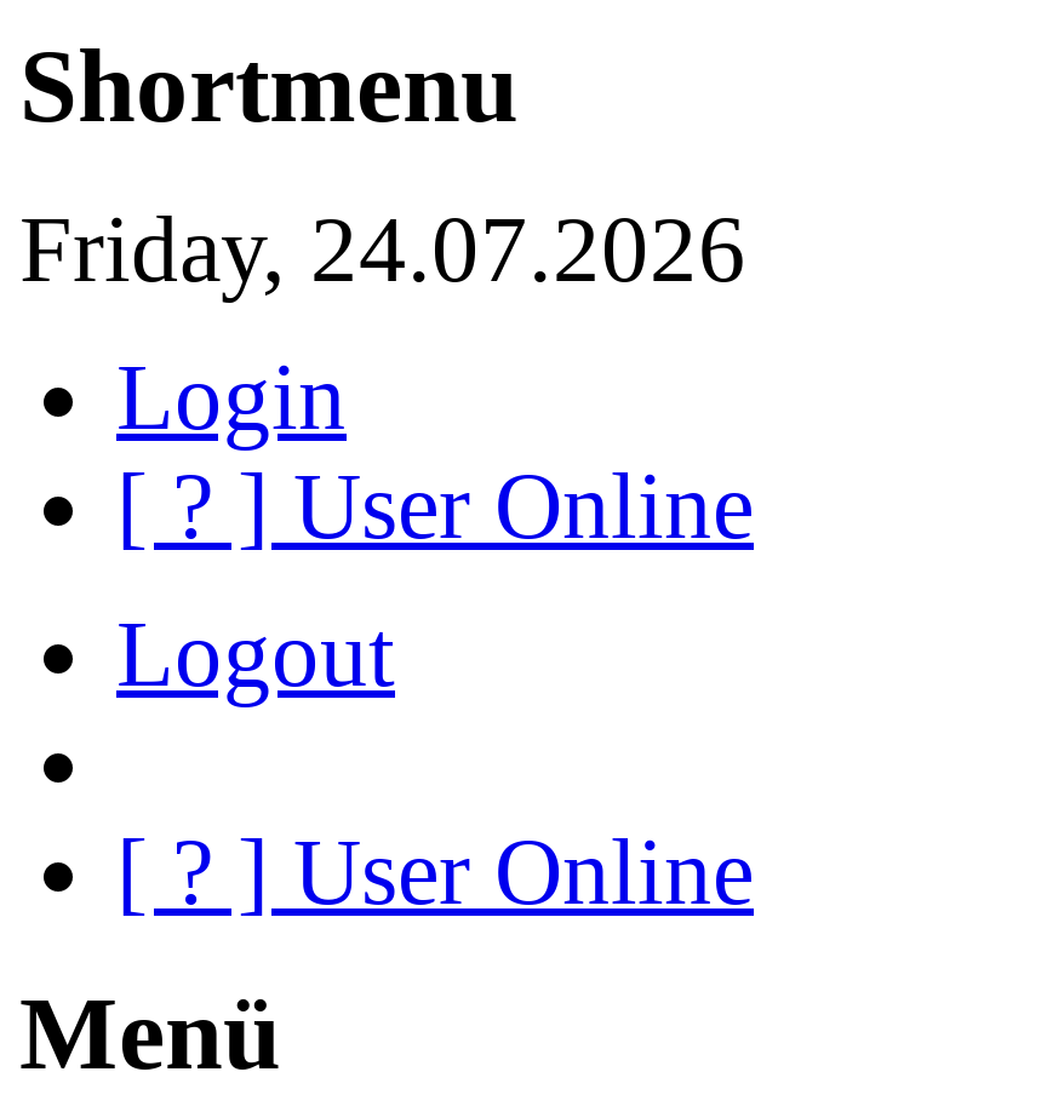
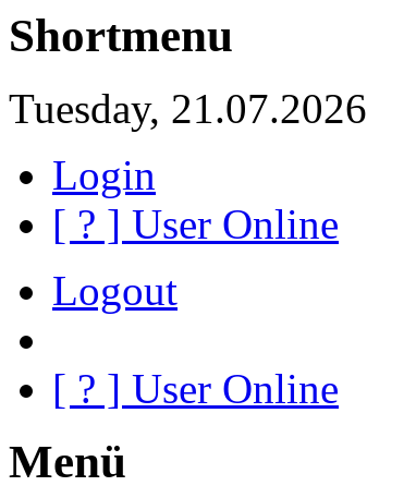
[19,195,746,299] Friday, 24.07.2026 -> [9,85,367,131] Tuesday, 21.07.2026

